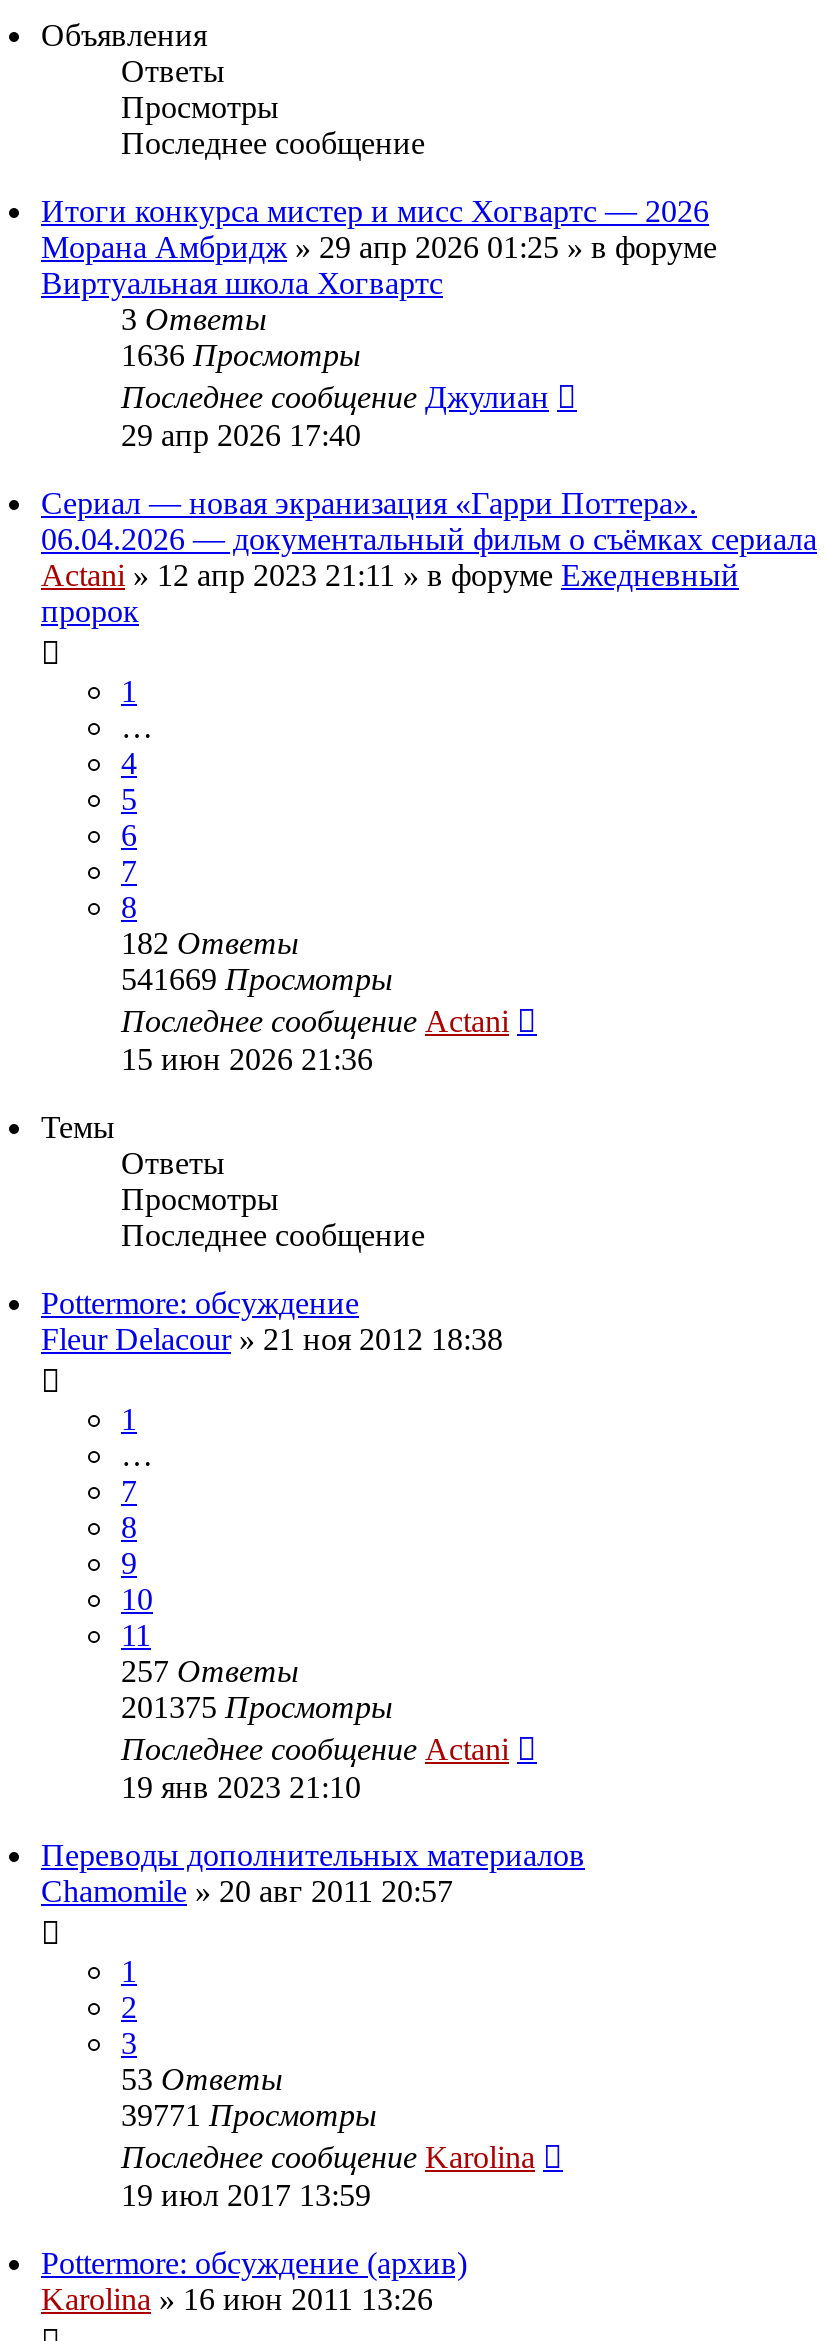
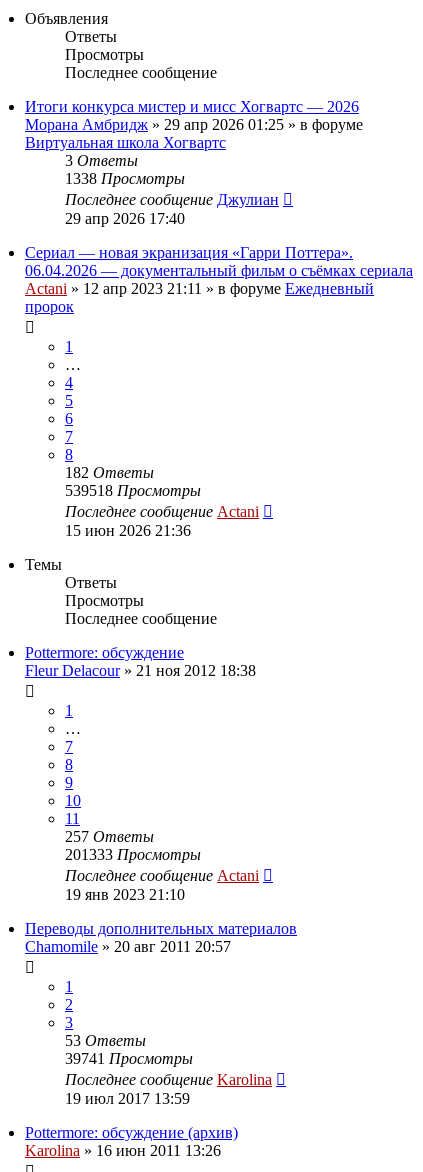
[121,338,361,372] 1636 Просмотры -> [65,170,185,187] 1338 Просмотры
[121,962,393,996] 541669 Просмотры -> [65,482,201,499] 539518 Просмотры
[121,1690,393,1724] 201375 Просмотры -> [65,846,201,863] 201333 Просмотры
[121,2098,377,2132] 39771 Просмотры -> [65,1050,193,1067] 39741 Просмотры

